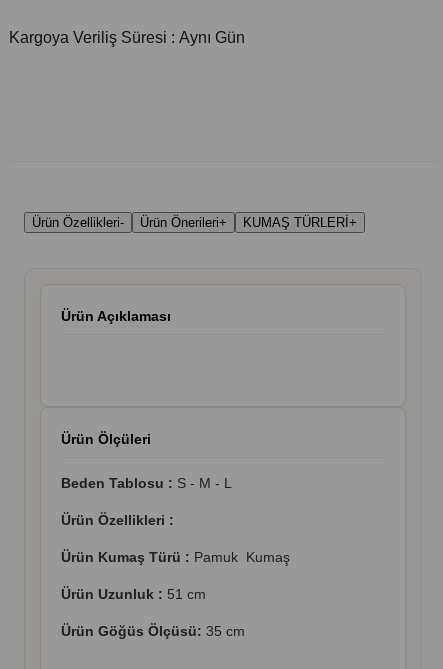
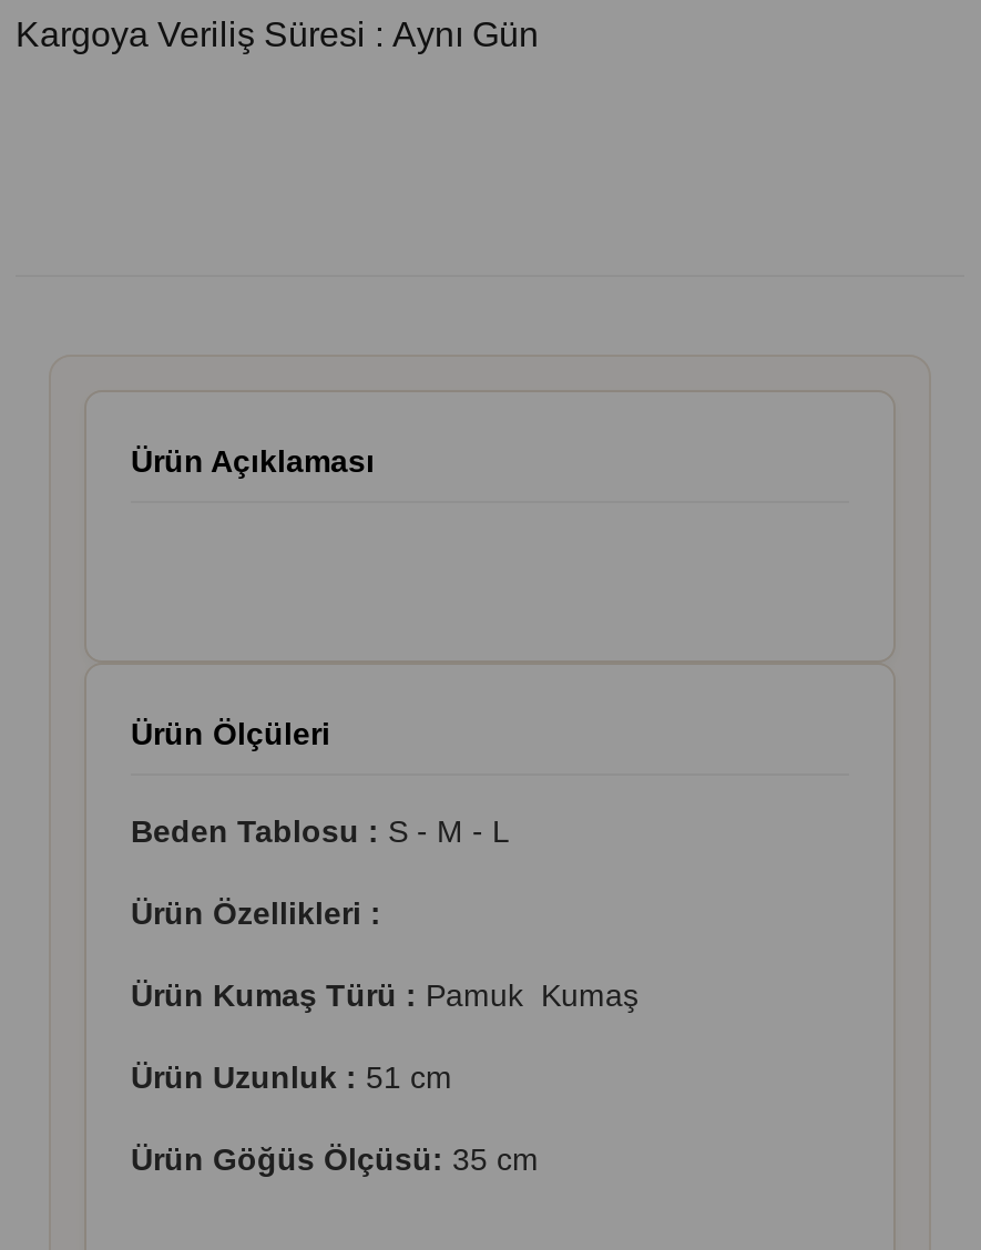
[32,215,124,230] Ürün Özellikleri- -> none
[140,215,357,230] Ürün Önerileri+ | KUMAŞ TÜRLERİ+ -> none

